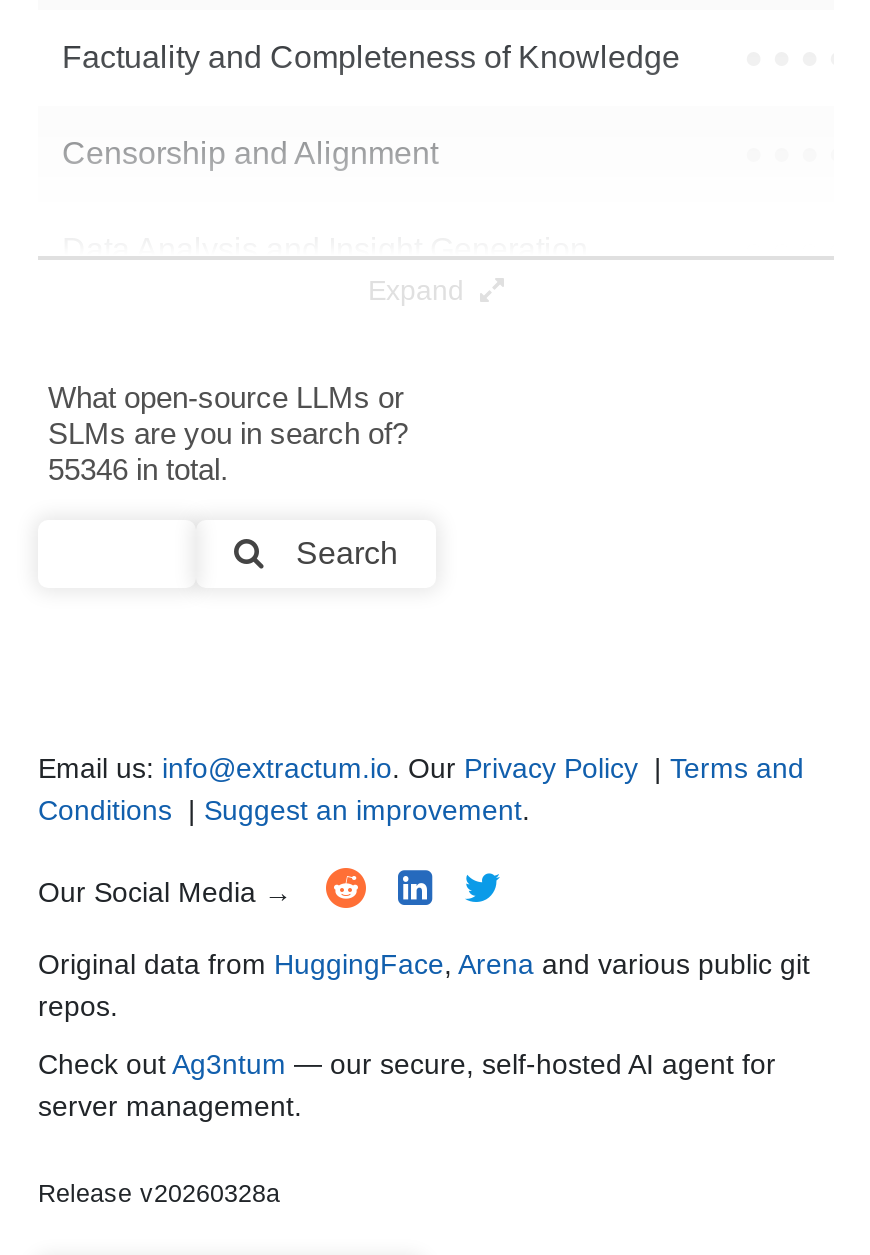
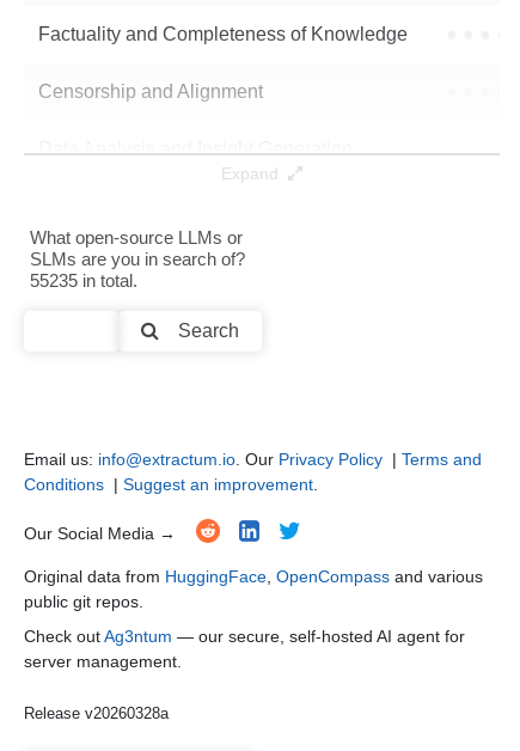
[48,452,228,486] 55346 in total. -> [30,270,137,291] 55235 in total.
[38,948,810,1022] Original data from HuggingFace, Arena and various public git | repos. -> [24,567,483,611] Original data from HuggingFace, OpenCompass and various | public git repos.

